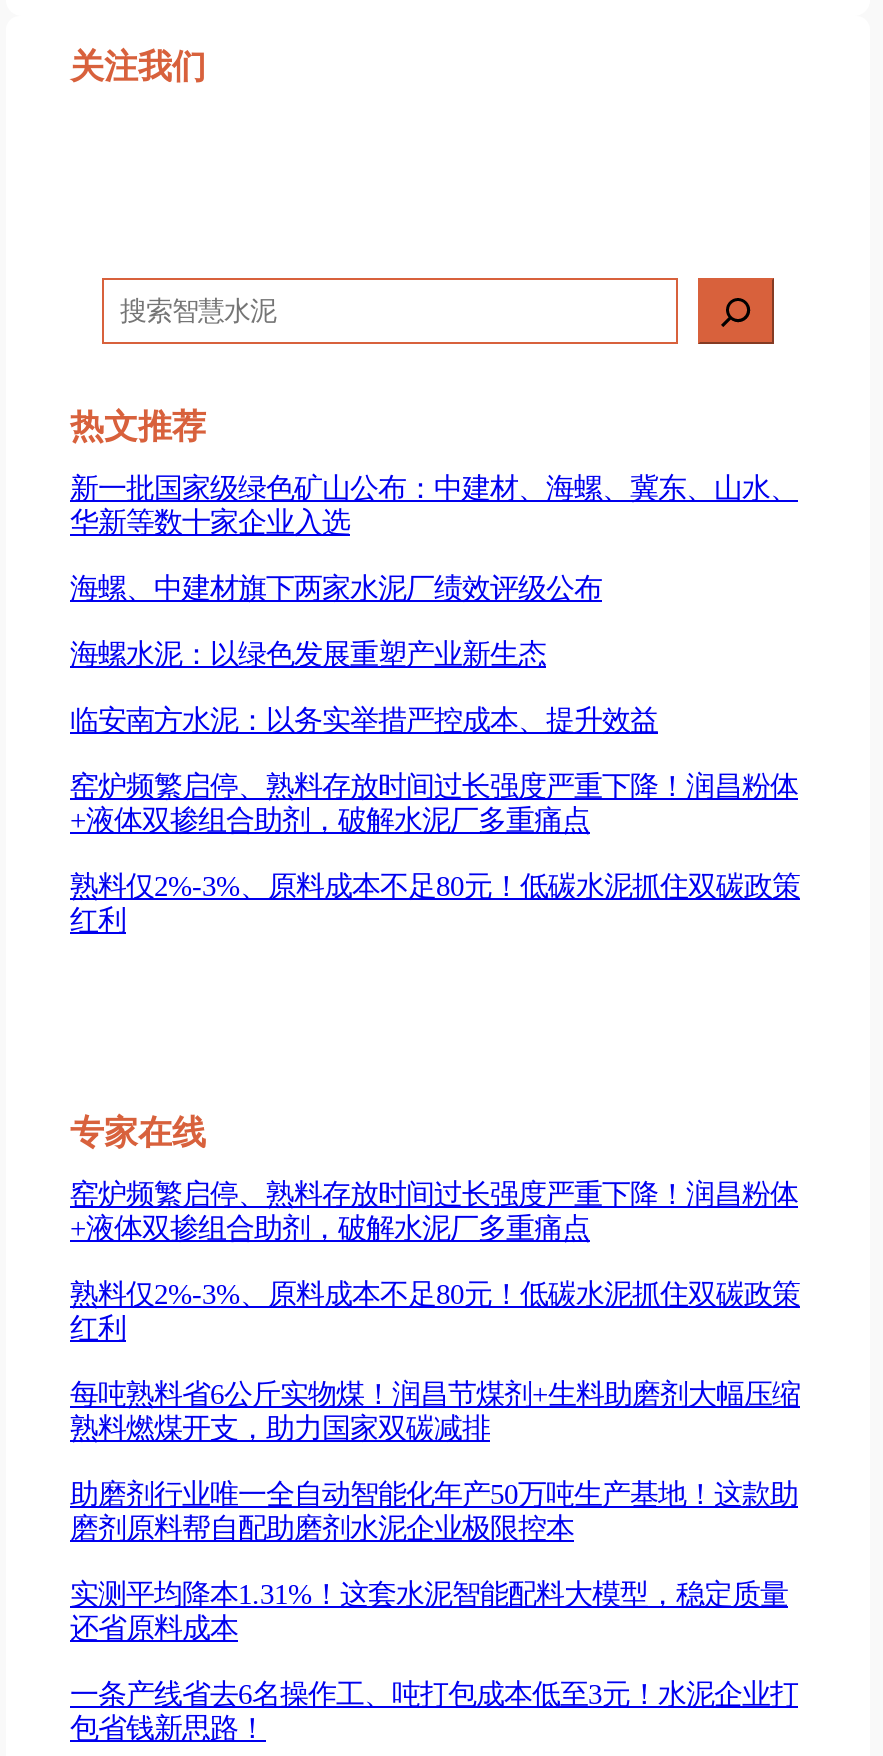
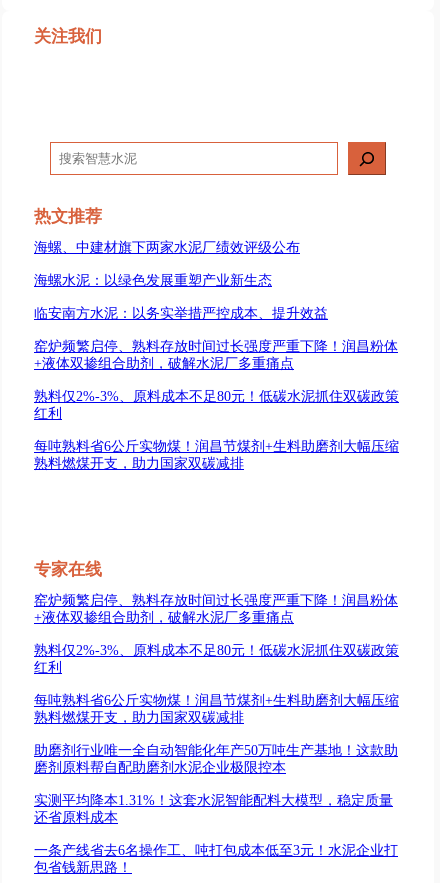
[70,472,798,538] 新一批国家级绿色矿山公布：中建材、海螺、冀东、山水、 | 华新等数十家企业入选 -> none
moved [70,572,800,936] -> [34,239,399,421]: 海螺、中建材旗下两家水泥厂绩效评级公布 | 海螺水泥：以绿色发展重塑产业新生态 | 临安南方水泥：以务实举措严控成本、提升效益 | 窑炉频繁启停、熟料存放时间过长强度严重下降！润昌粉体 | +液体双掺组合助剂，破解水泥厂多重痛点 | 熟料仅2%-3%、原料成本不足80元！低碳水泥抓住双碳政策 | 红利
none -> [34,438,399,471] 每吨熟料省6公斤实物煤！润昌节煤剂+生料助磨剂大幅压缩 | 熟料燃煤开支，助力国家双碳减排

